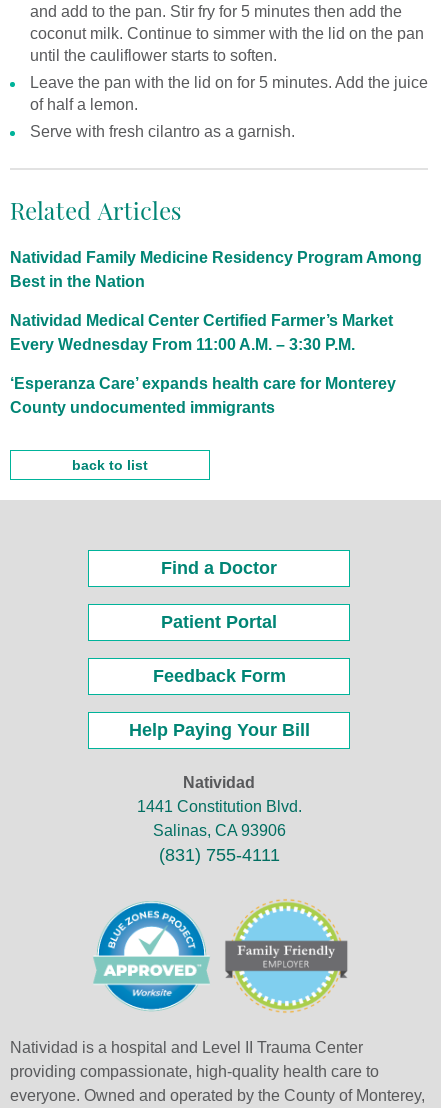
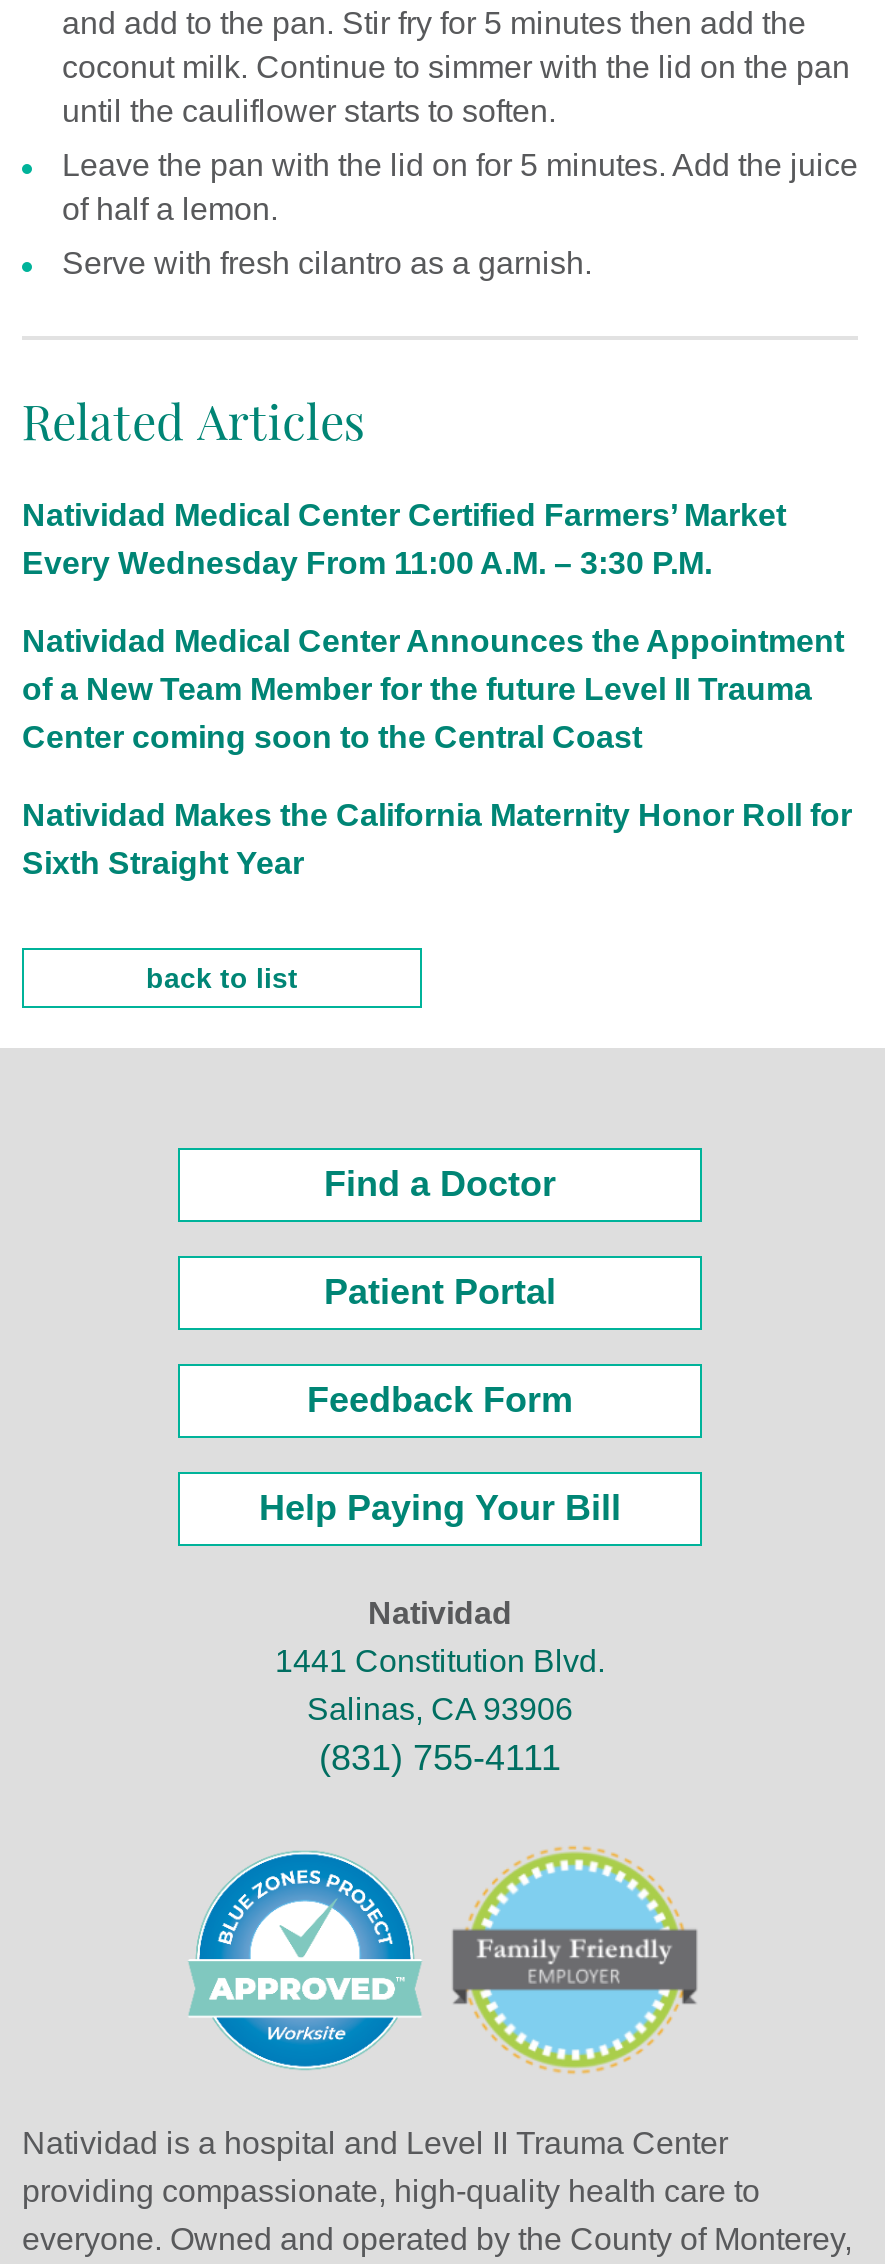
[10,249,422,329] Natividad Family Medicine Residency Program Among | Best in the Nation | Natividad Medical Center Certified Farmer’s Market -> [22,498,786,532] Natividad Medical Center Certified Farmers’ Market
moved [10,336,355,353] -> [22,546,712,580]: Every Wednesday From 11:00 A.M. – 3:30 P.M.
[10,375,396,416] ‘Esperanza Care’ expands health care for Monterey | County undocumented immigrants -> [22,624,852,880] Natividad Medical Center Announces the Appointment | of a New Team Member for the future Level II Trauma | Center coming soon to the Central Coast | Natividad Makes the California Maternity Honor Roll for | Sixth Straight Year

